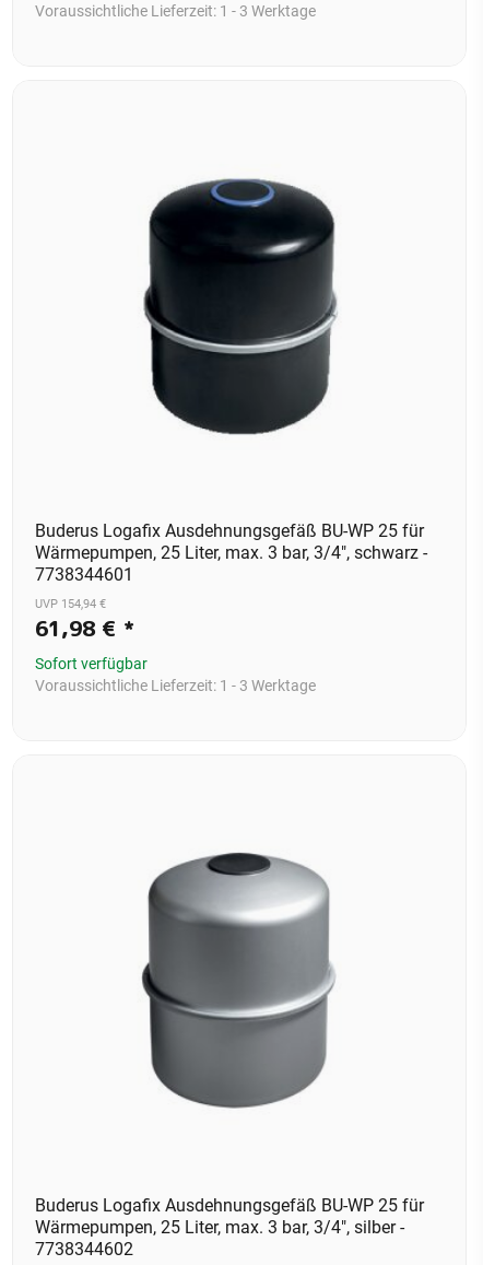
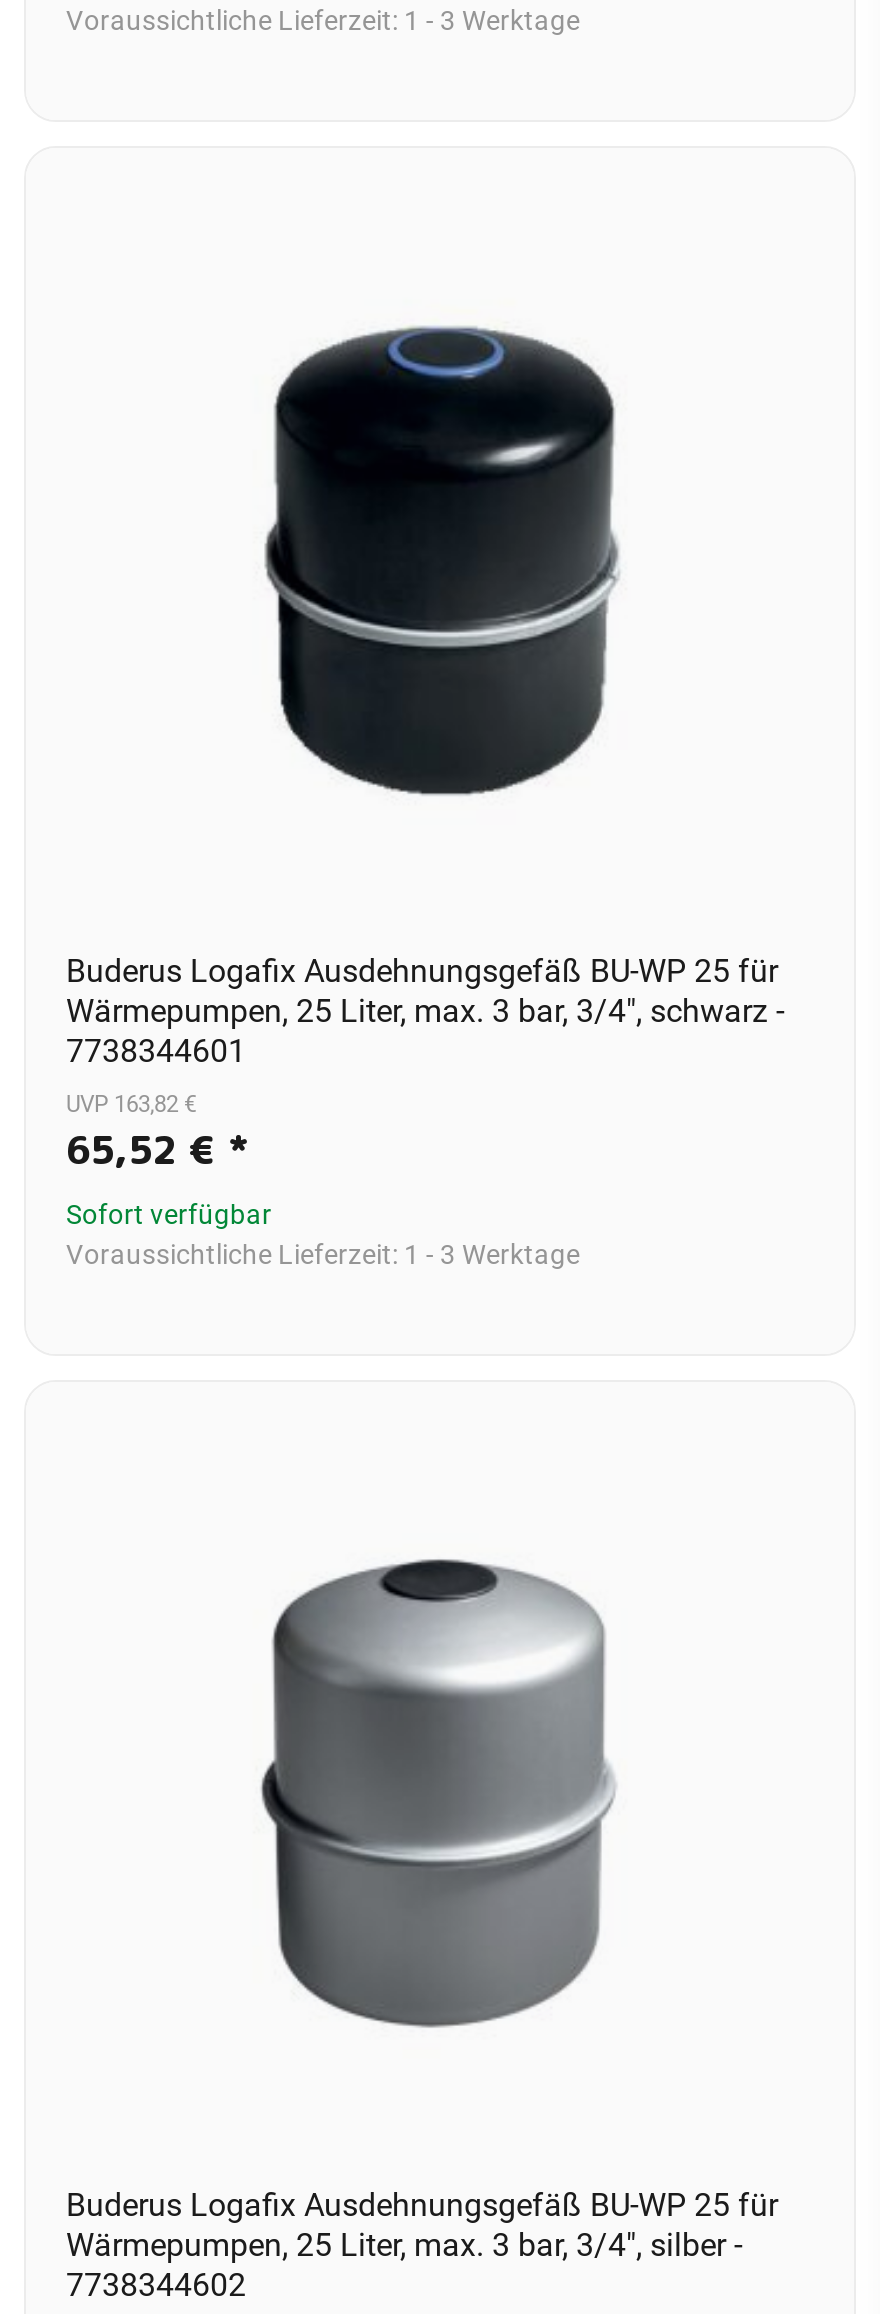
[35,596,106,611] UVP 154,94 € -> [66,1090,196,1118] UVP 163,82 €
[35,613,134,643] 61,98 €* -> [66,1122,248,1176] 65,52 €*

